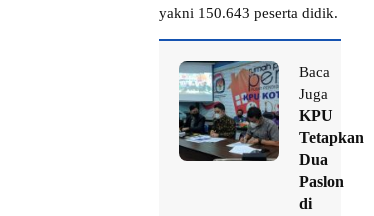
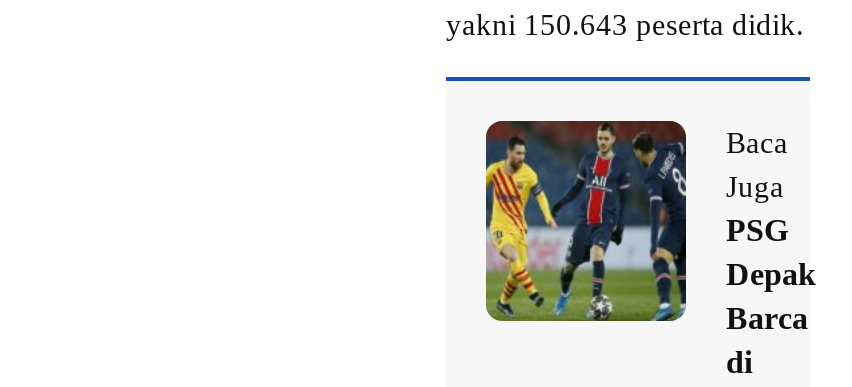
[179,60,364,190] [image] | KPU | Tetapkan | Dua | Paslon -> [484,119,816,335] [image] | PSG | Depak | Barca

